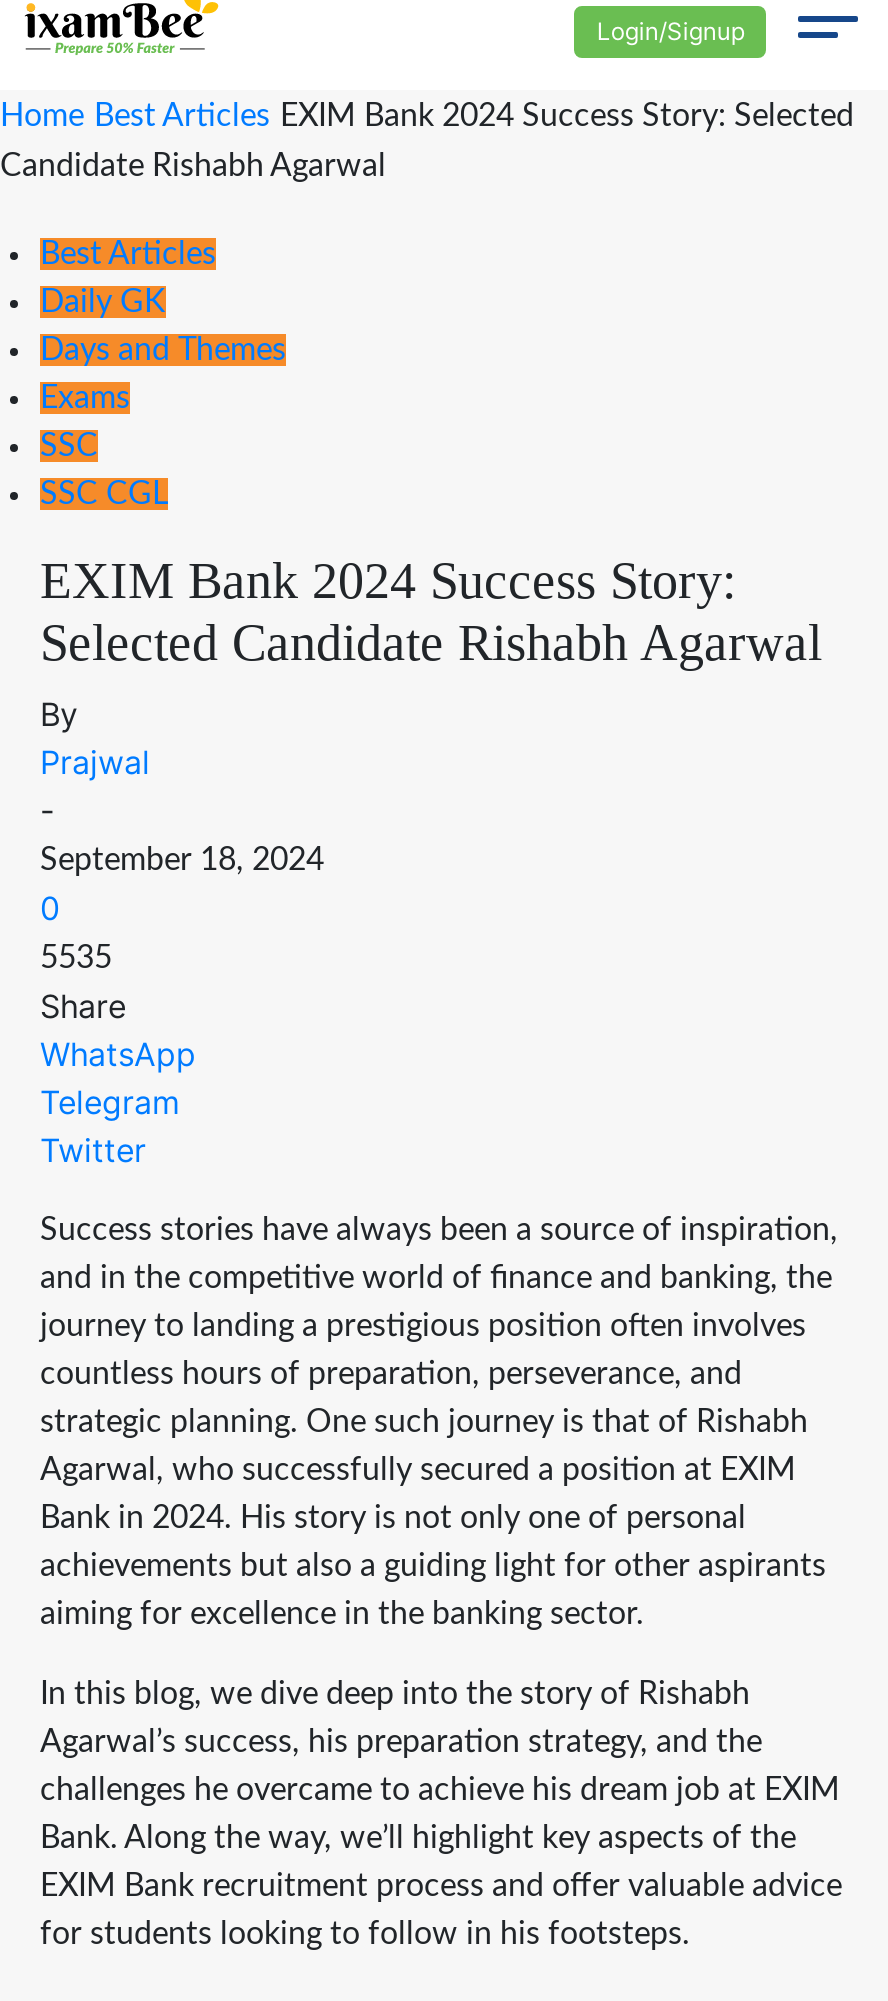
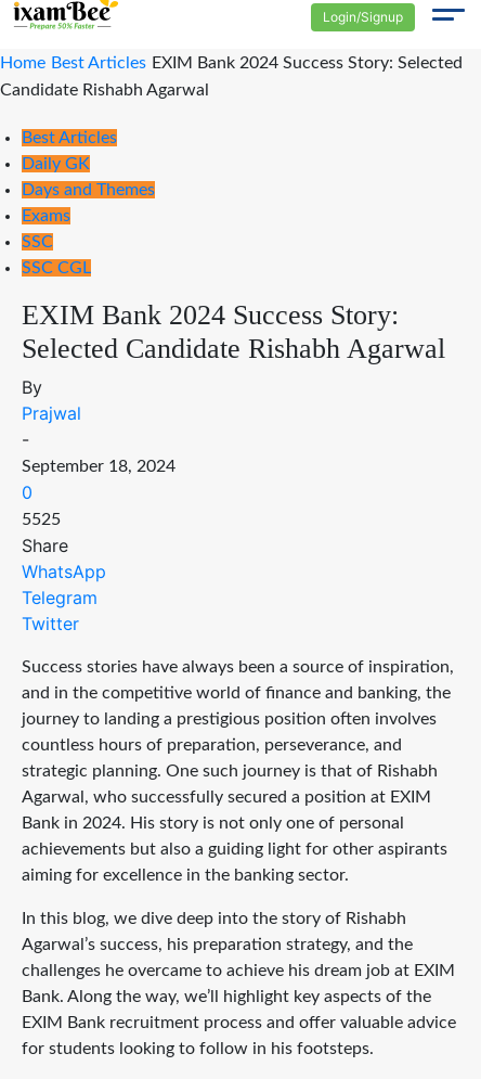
[40,942,112,974] 5535 -> [22,511,61,528] 5525

